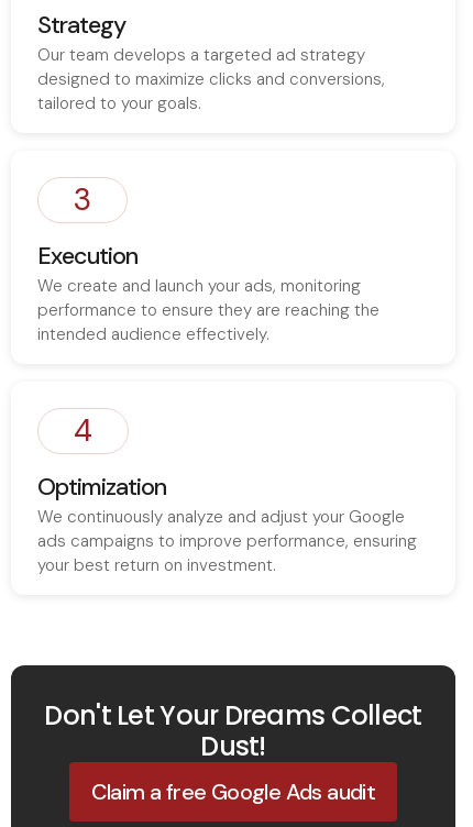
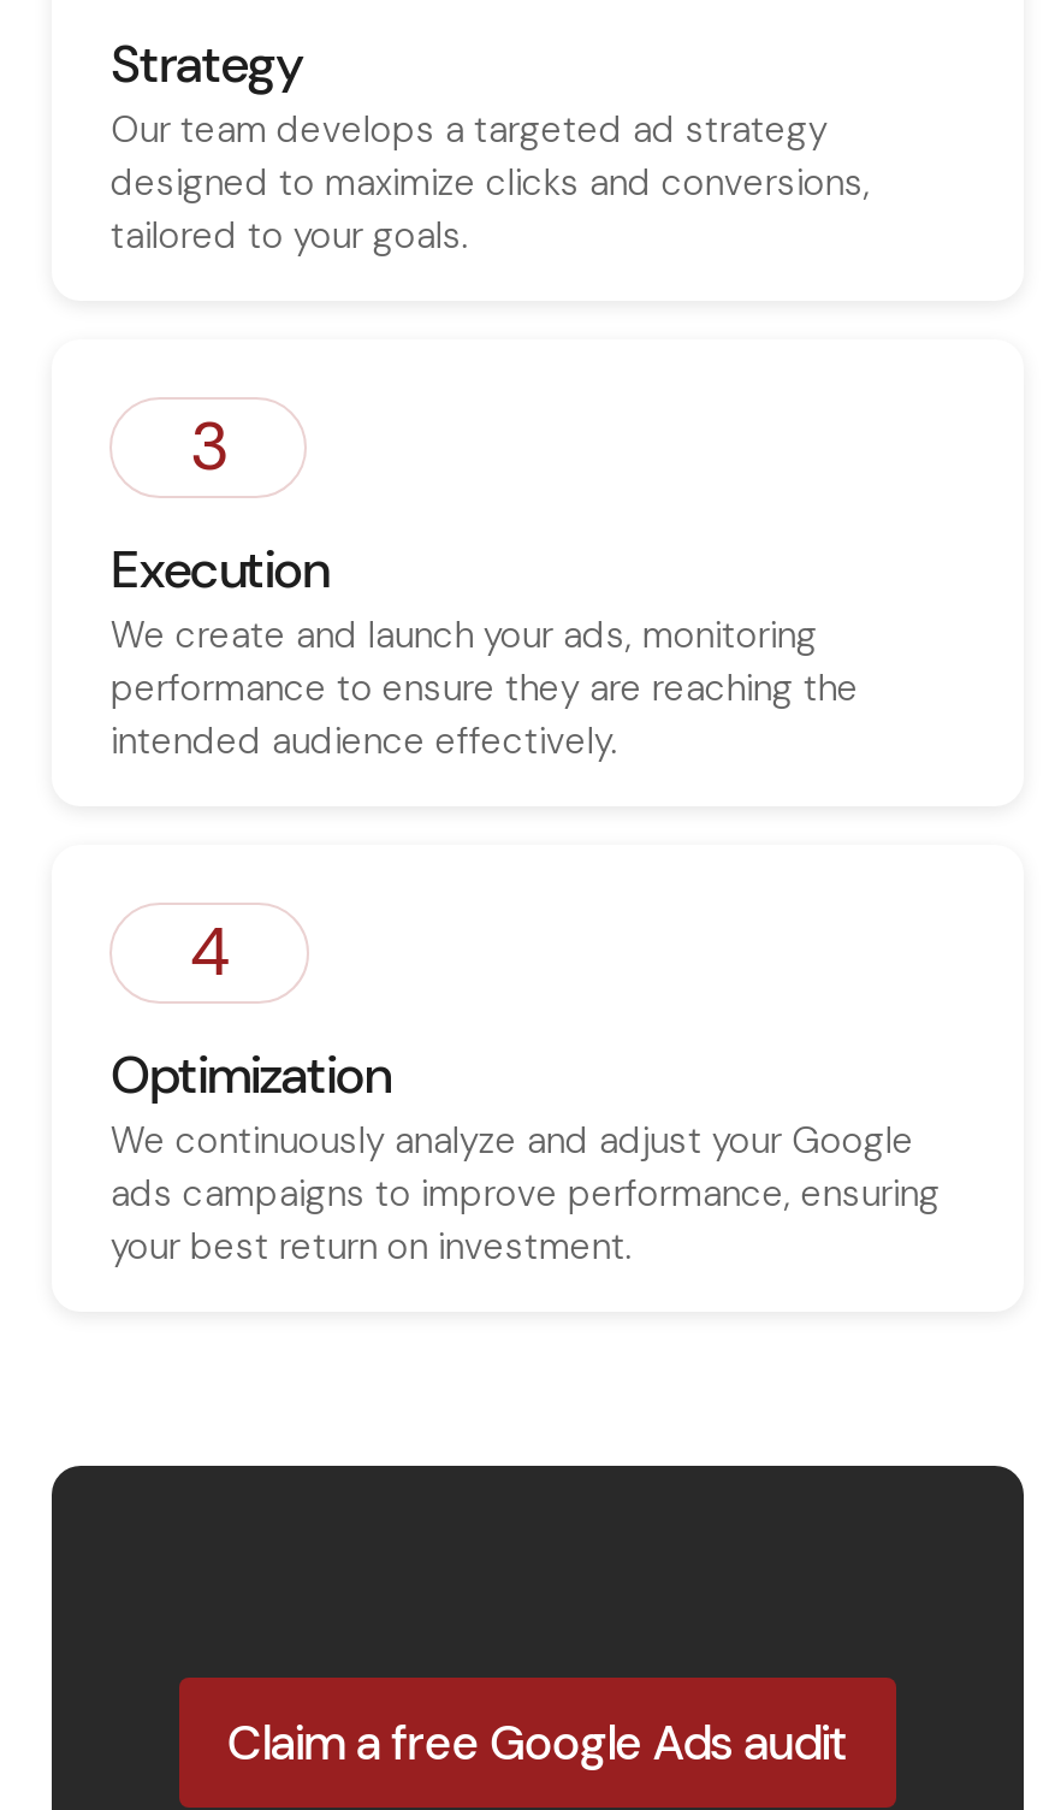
[44,698,422,765] Don't Let Your Dreams Collect | Dust! -> none

